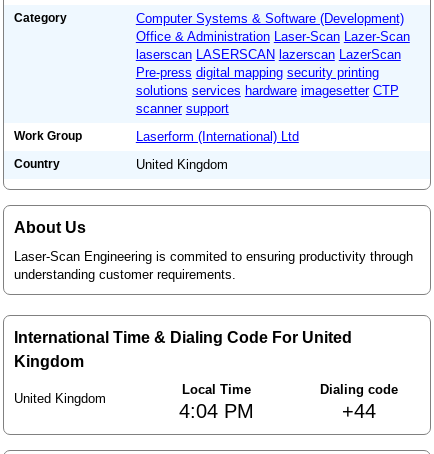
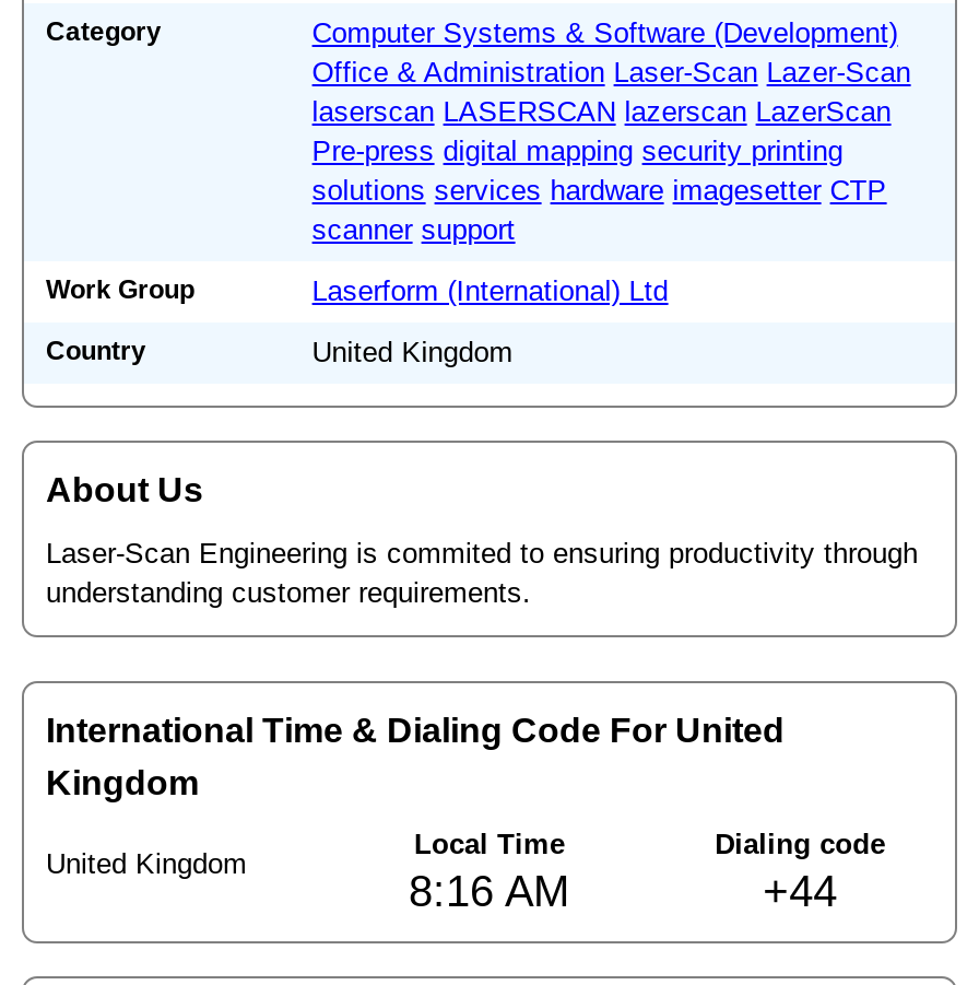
[179,400,254,422] 4:04 PM -> [409,867,570,915] 8:16 AM

